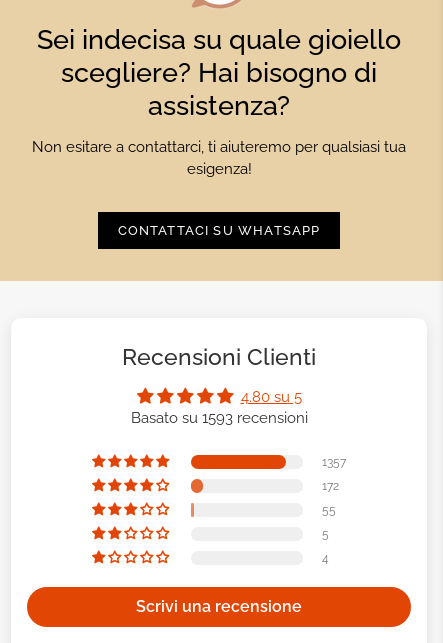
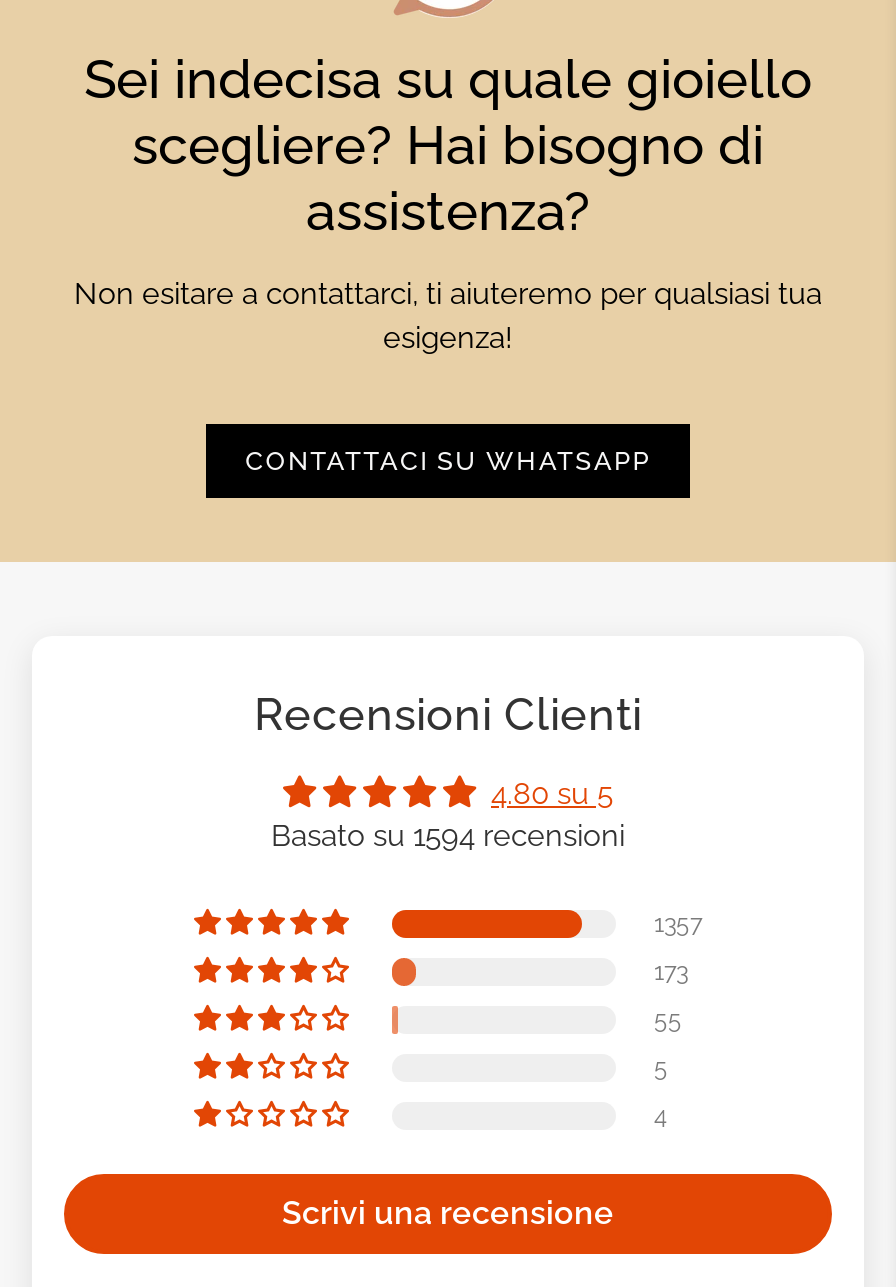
[130,409,307,427] Basato su 1593 recensioni -> [271,819,625,855] Basato su 1594 recensioni
[322,479,339,493] 172 -> [654,958,688,986] 173

